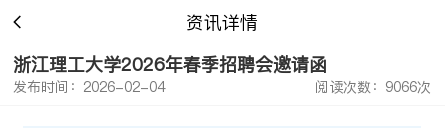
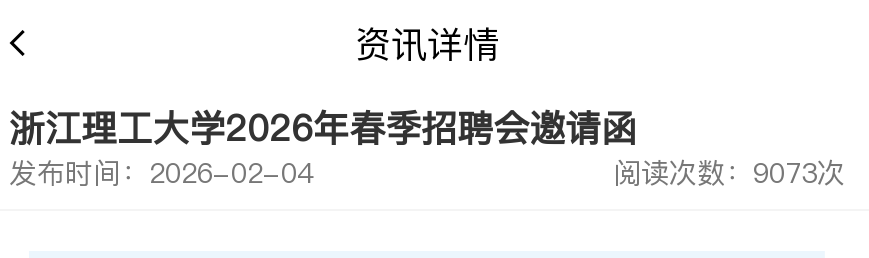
[315,77,431,97] 阅读次数：9066次 -> [613,153,845,193] 阅读次数：9073次

